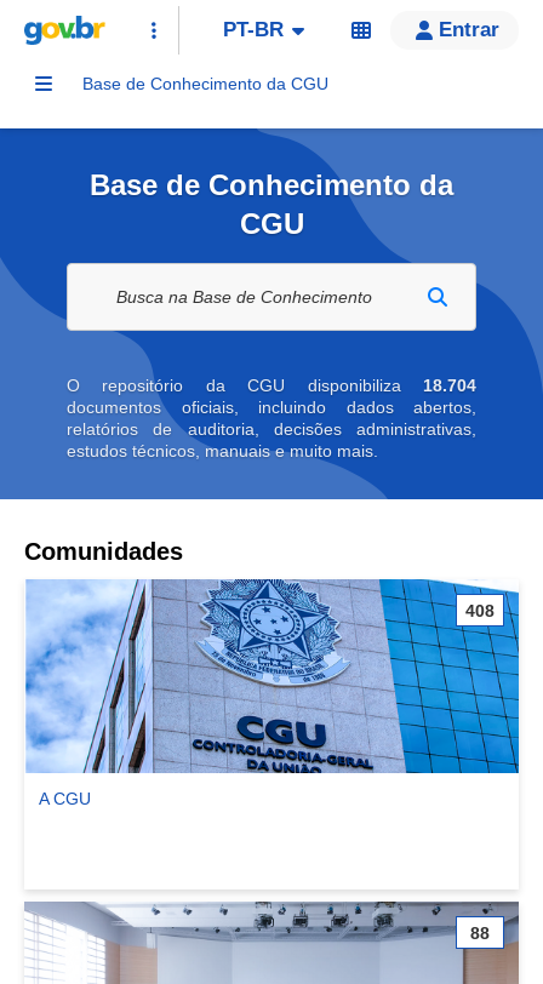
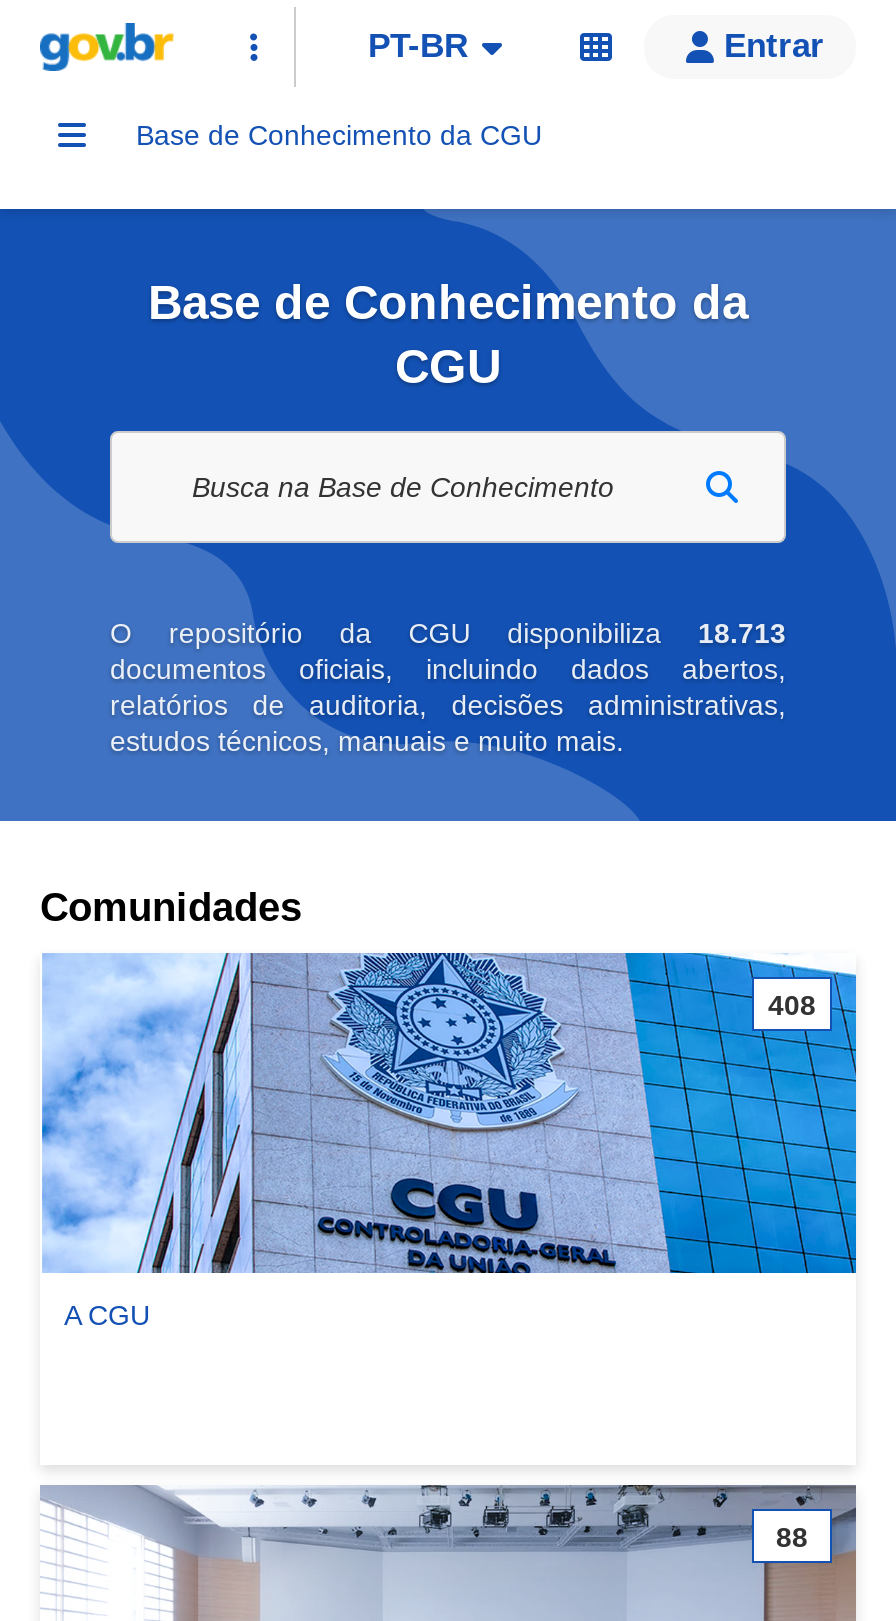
[67,376,476,395] O repositório da CGU disponibiliza 18.704 -> [110,617,786,649] O repositório da CGU disponibiliza 18.713

